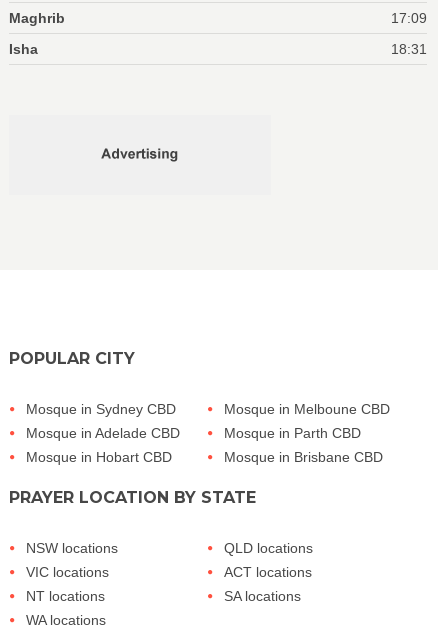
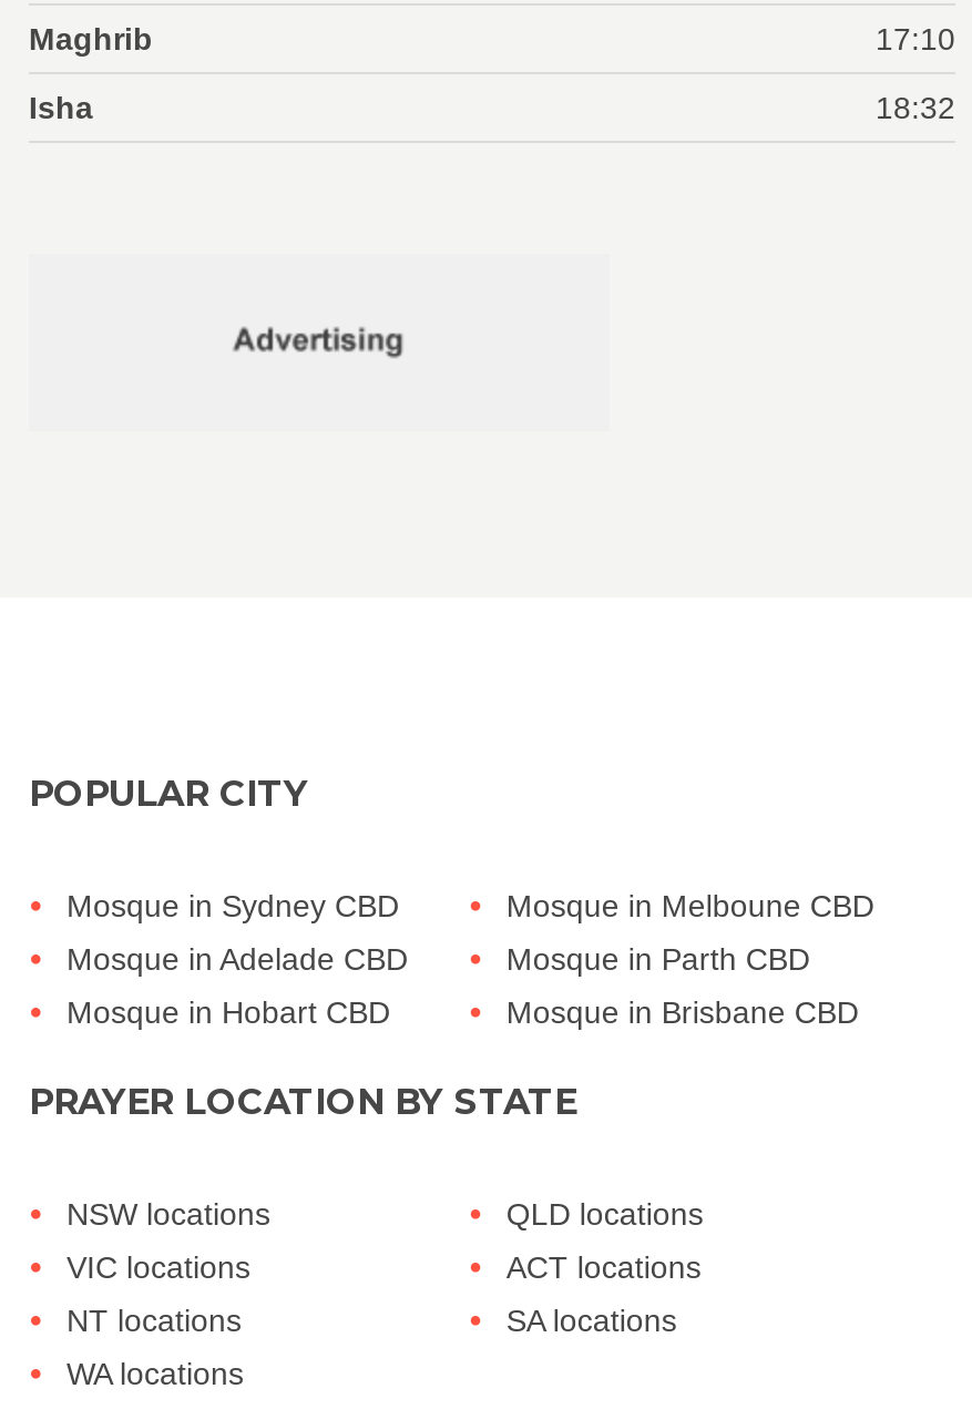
[391,10,427,26] 17:09 -> [876,21,955,57] 17:10
[391,41,427,57] 18:31 -> [876,90,955,125] 18:32

